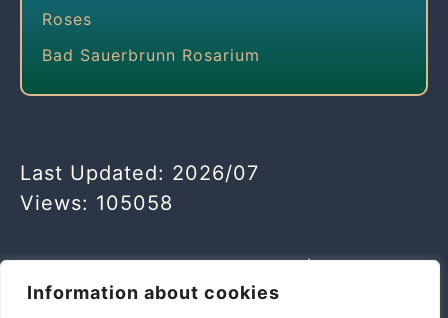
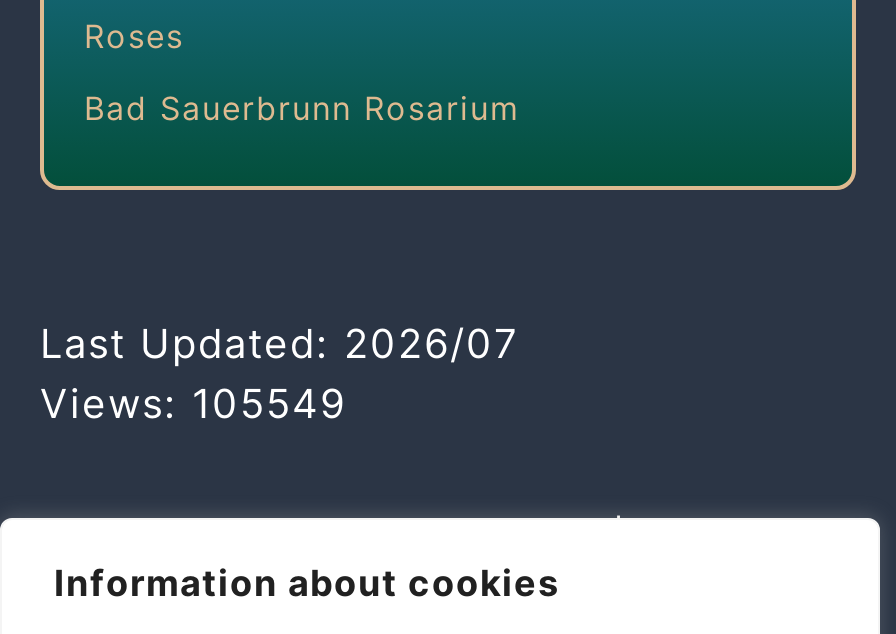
[20,191,173,215] Views: 105058 -> [40,380,346,428] Views: 105549

